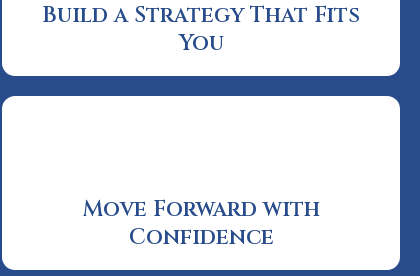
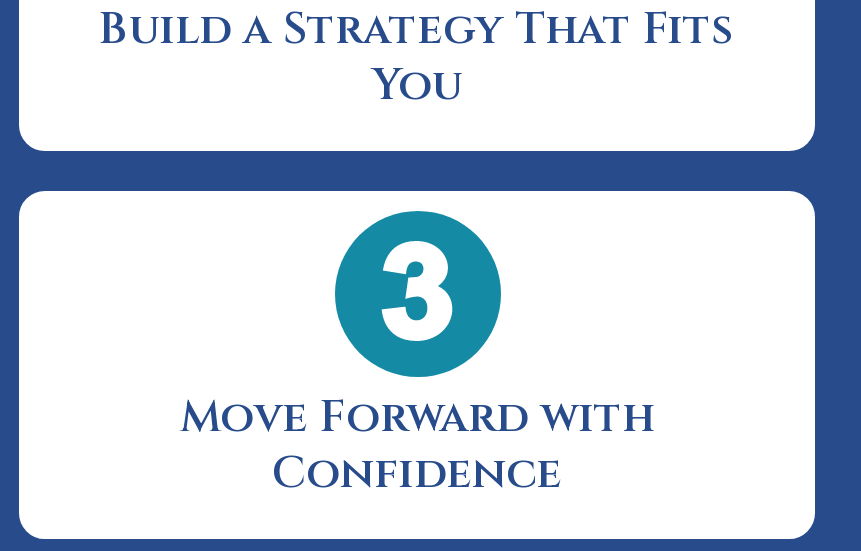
none -> [333,208,503,380] [image]

